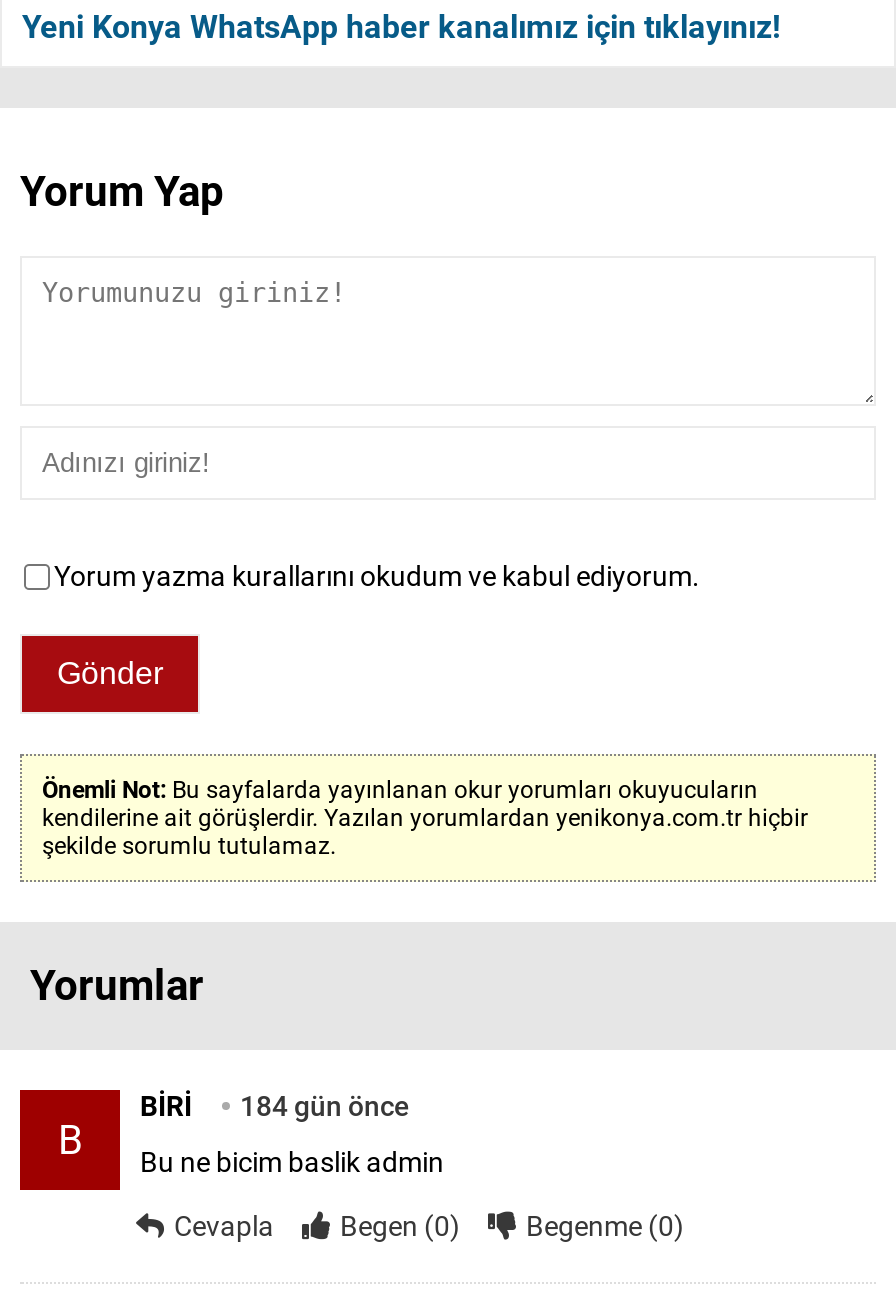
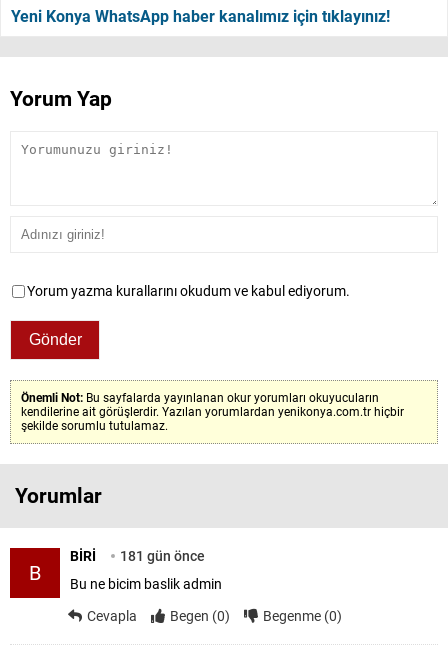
[140,1091,410,1123] BİRİ 184 gün önce -> [70,548,205,564] BİRİ 181 gün önce

